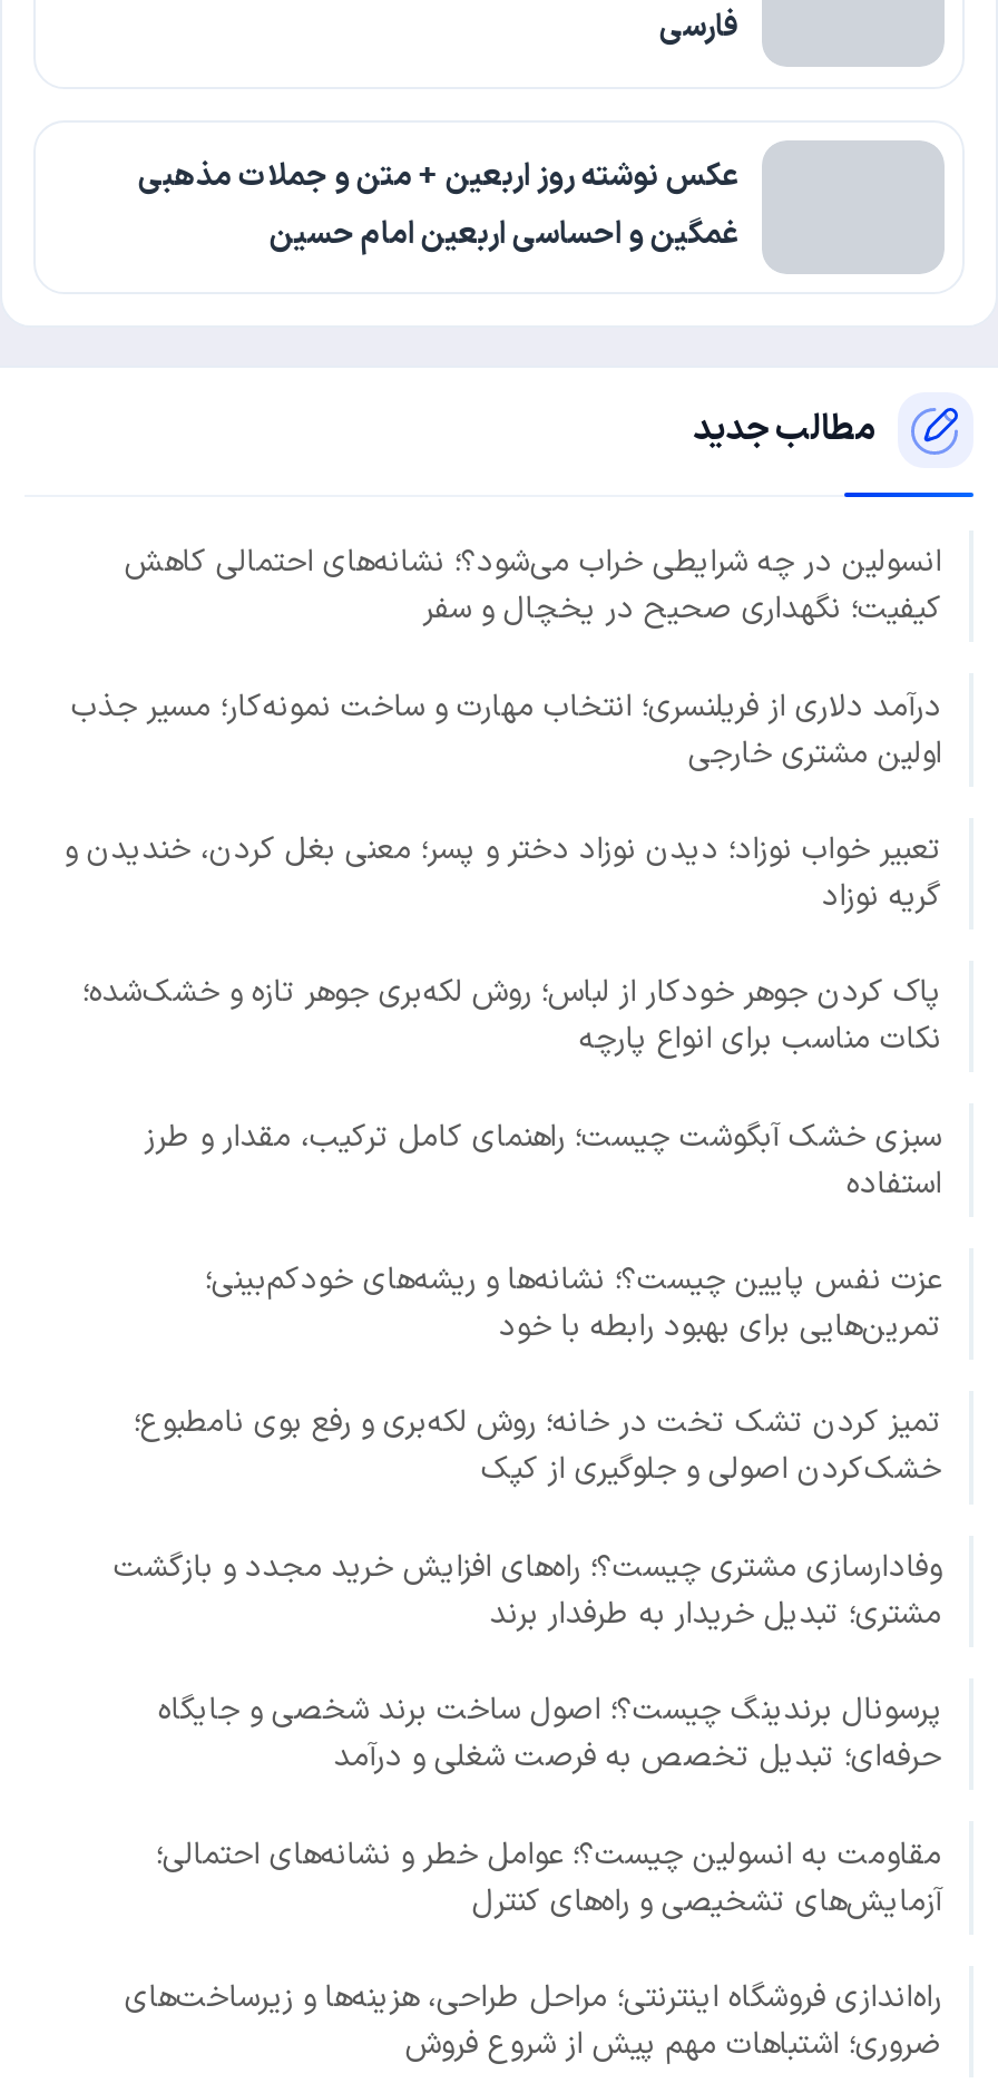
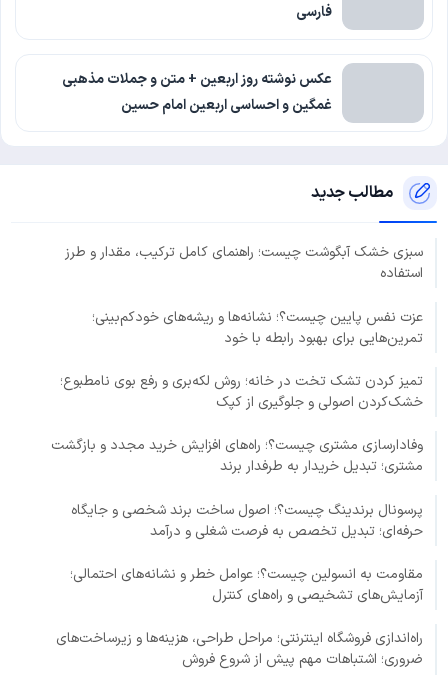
[64,540,942,1064] انسولین در چه شرایطی خراب می‌شود؟؛ نشانه‌های احتمالی کاهش | کیفیت؛ نگهداری صحیح در یخچال و سفر | درآمد دلاری از فریلنسری؛ انتخاب مهارت و ساخت نمونه‌کار؛ مسیر جذب | اولین مشتری خارجی | تعبیر خواب نوزاد؛ دیدن نوزاد دختر و پسر؛ معنی بغل کردن، خندیدن و | گریه نوزاد | پاک کردن جوهر خودکار از لباس؛ روش لکه‌بری جوهر تازه و خشک‌شده؛ | نکات مناسب برای انواع پارچه -> none

